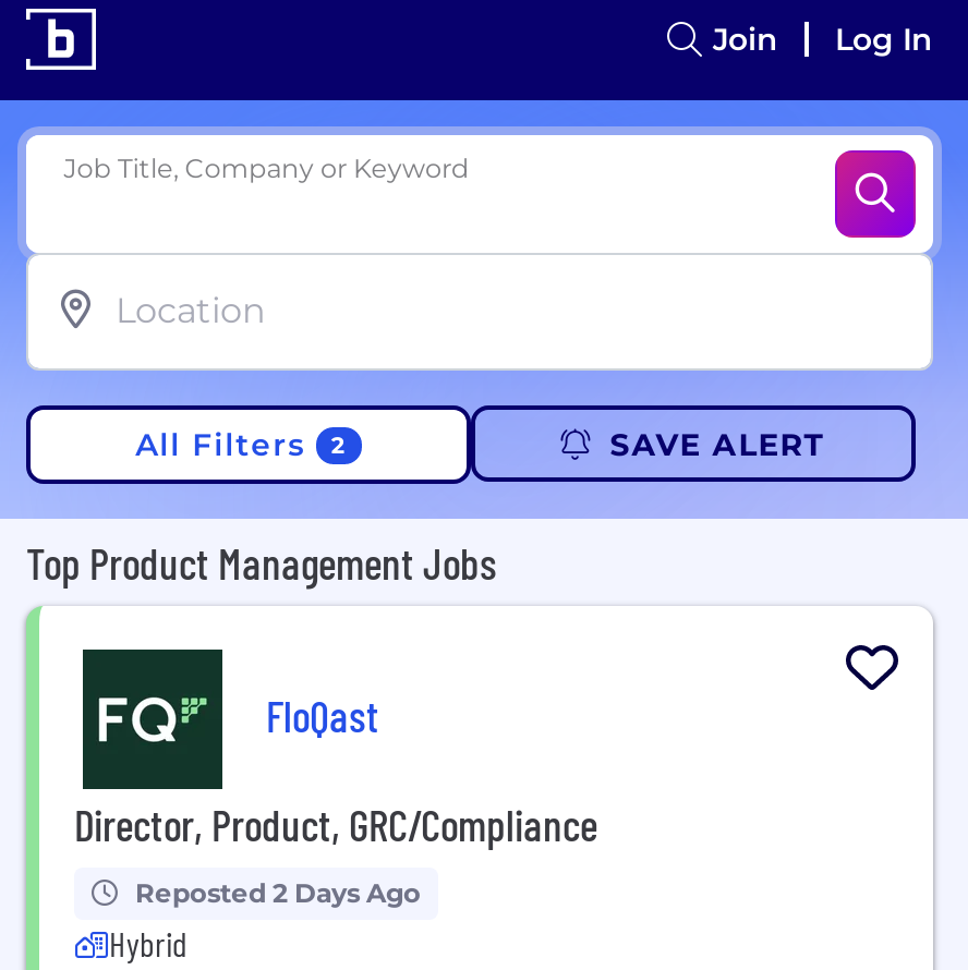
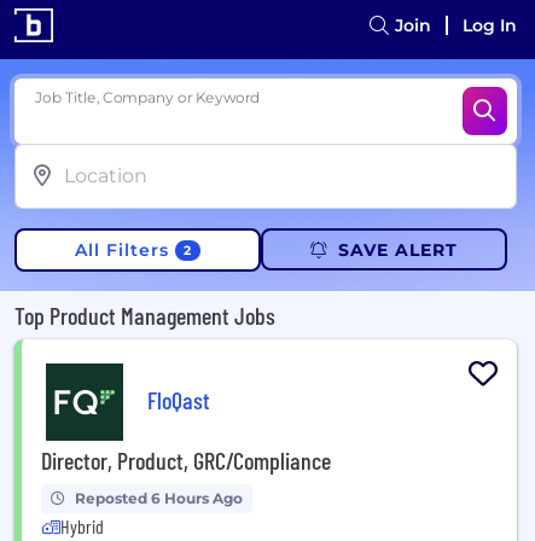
[135,876,421,908] Reposted 2 Days Ago -> [75,489,243,507] Reposted 6 Hours Ago

